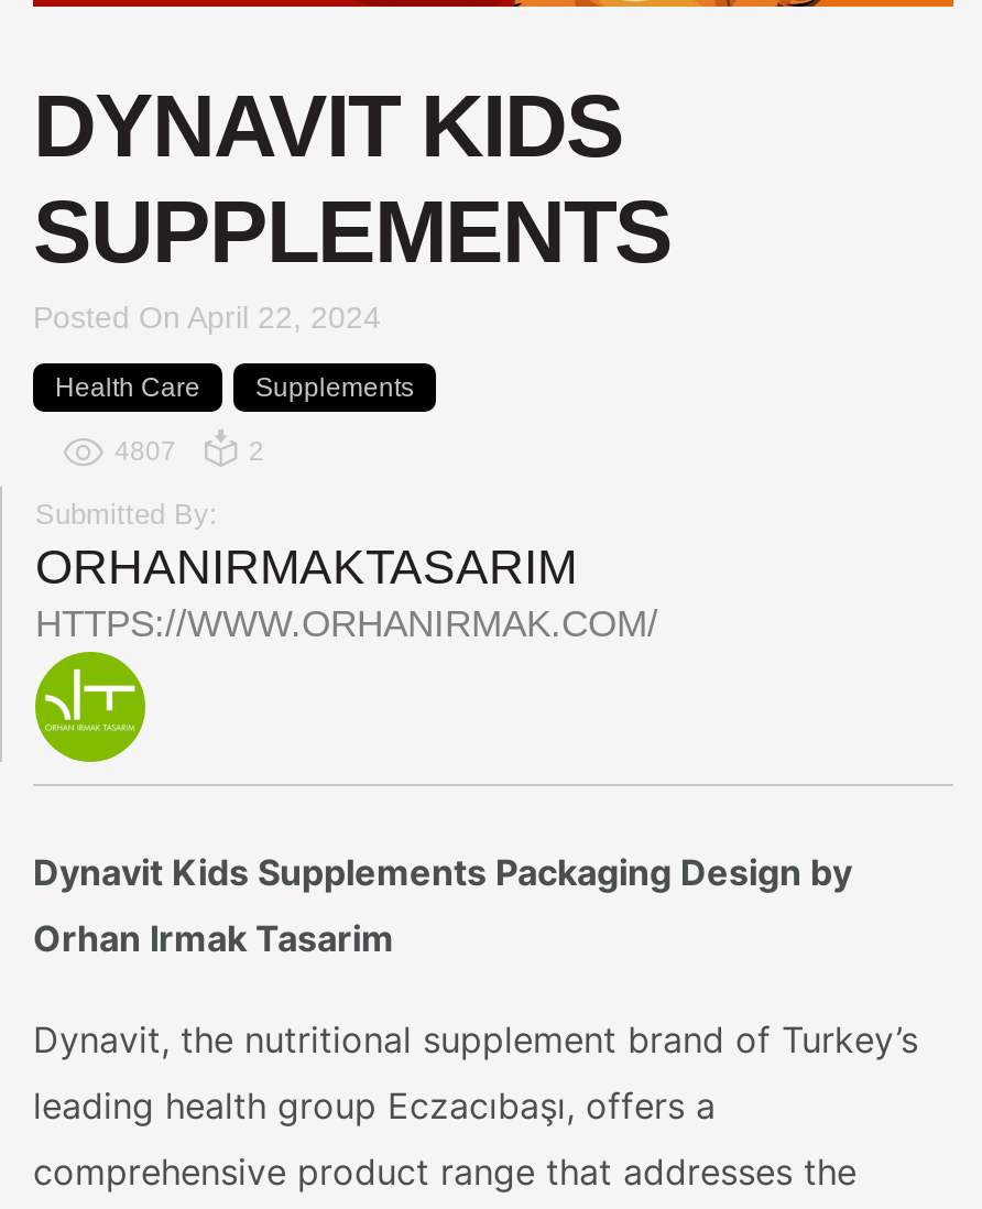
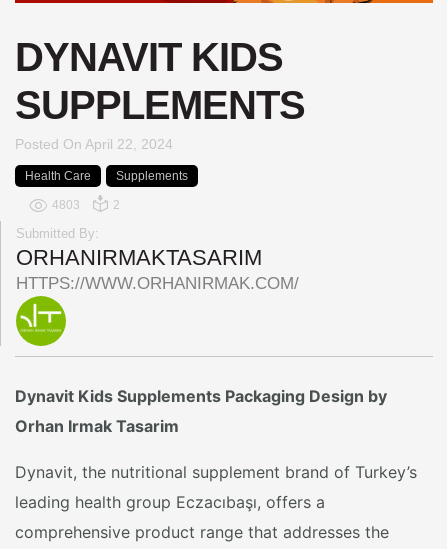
[114,436,176,467] 4807 -> [52,198,80,212] 4803

